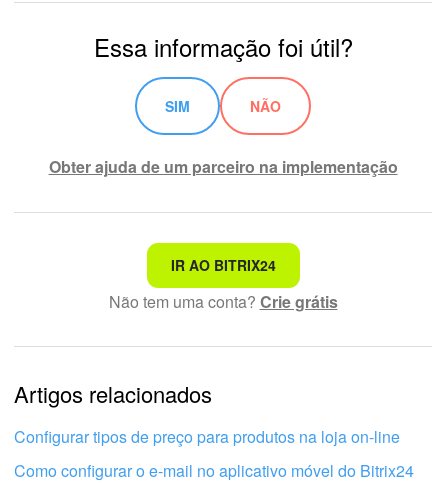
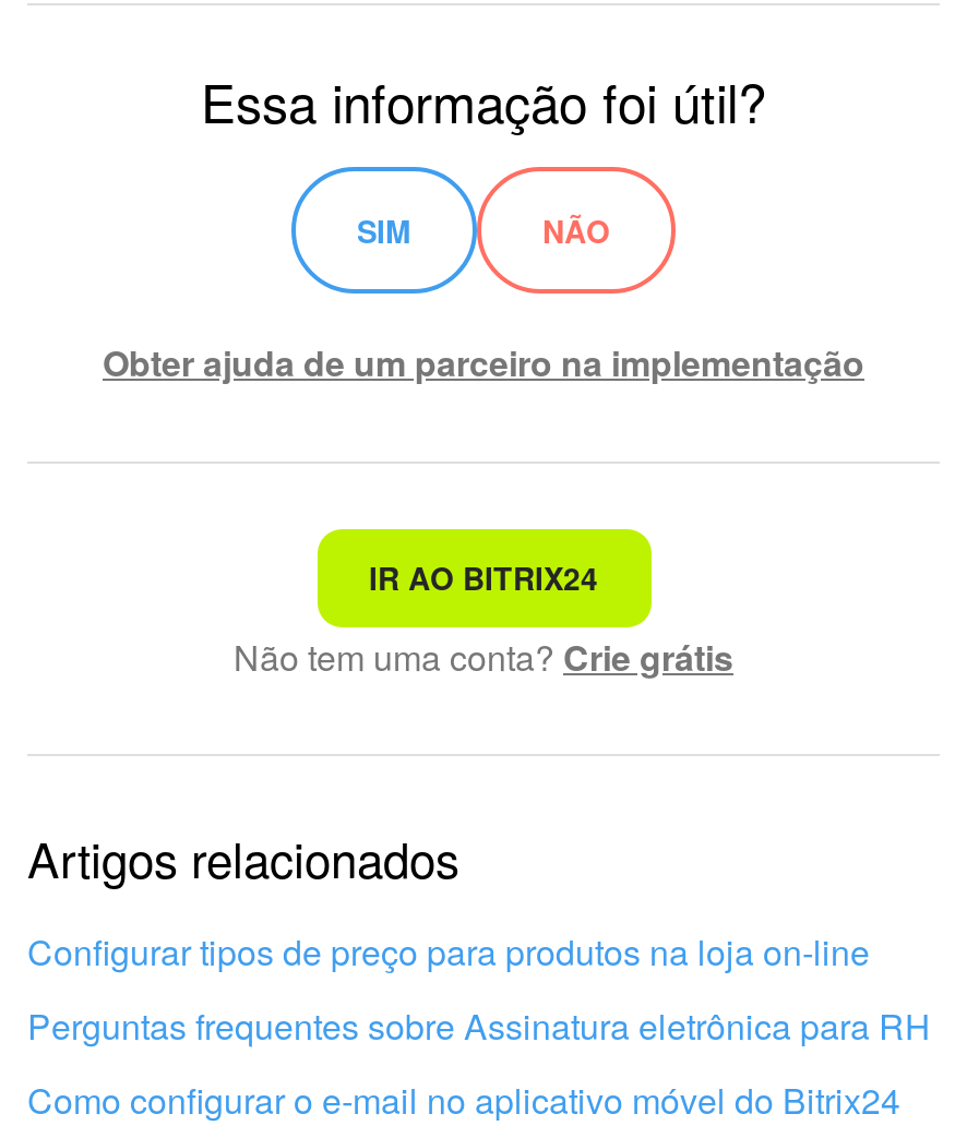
none -> [27,1001,931,1051] Perguntas frequentes sobre Assinatura eletrônica para RH

